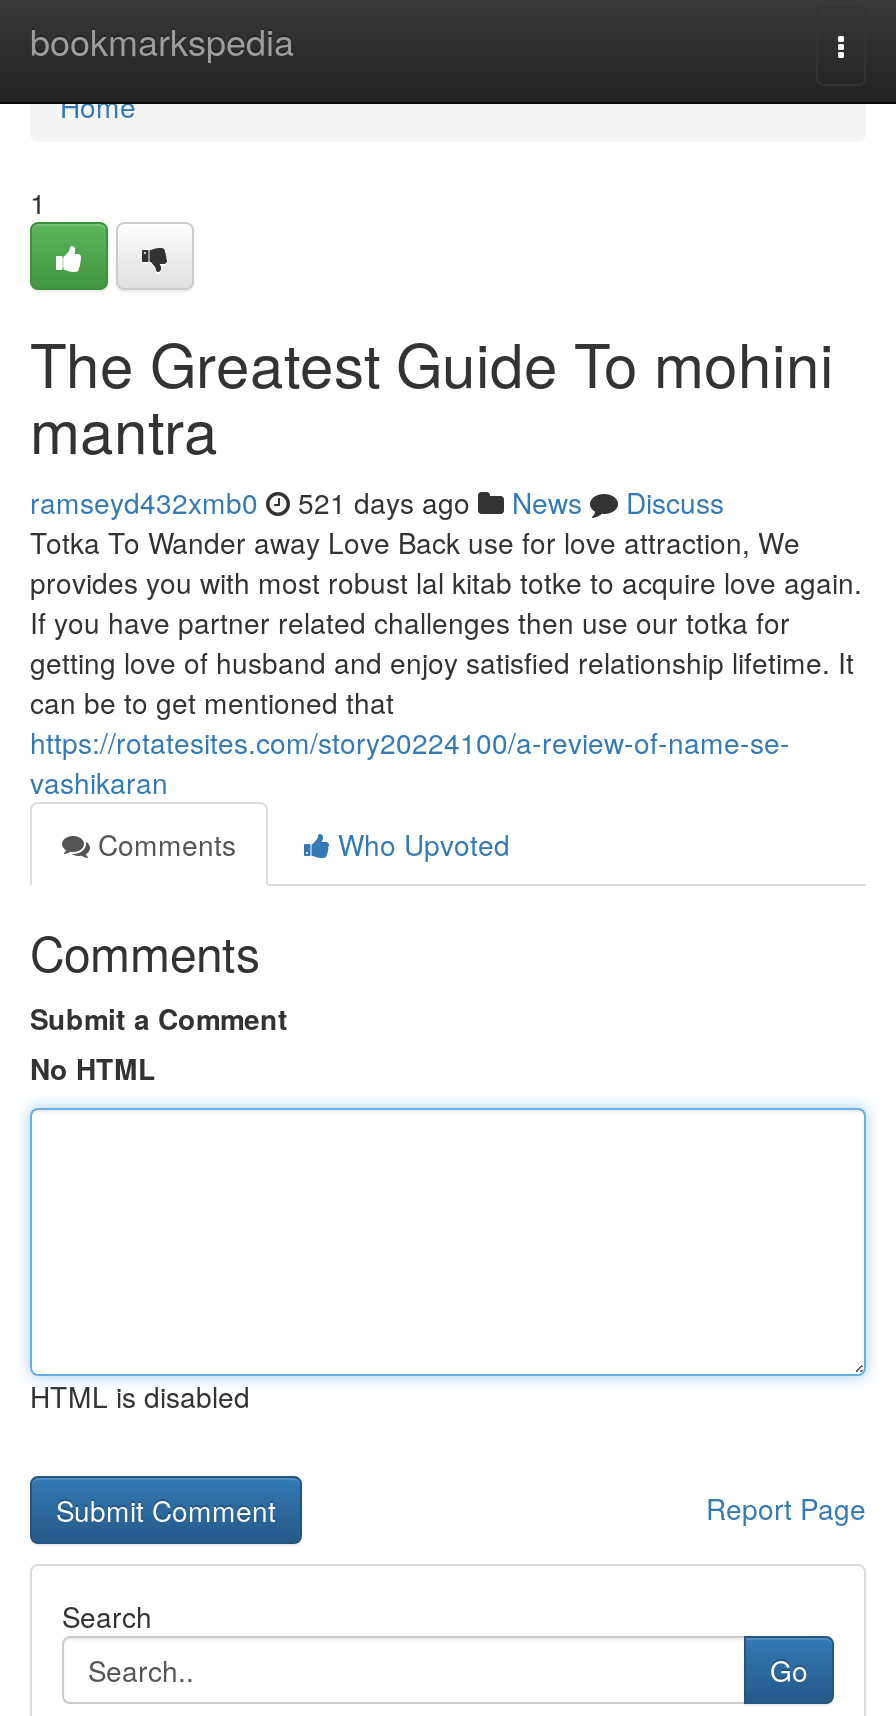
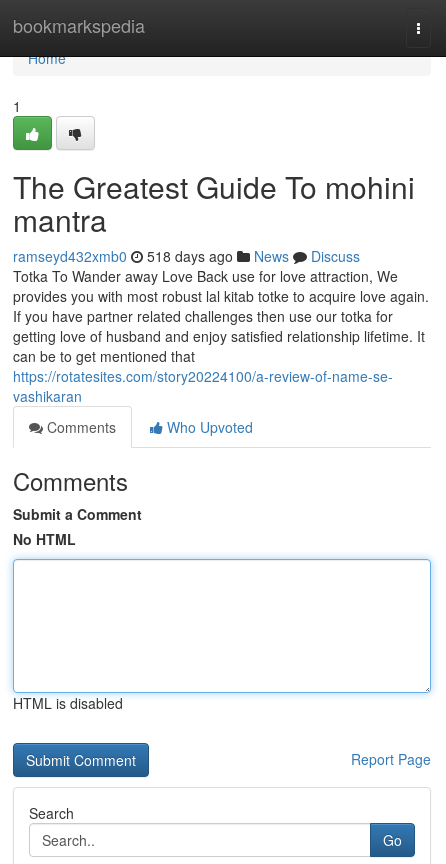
[30,482,724,522] ramseyd432xmb0 521 days ago News Discuss -> [13,246,360,266] ramseyd432xmb0 518 days ago News Discuss

